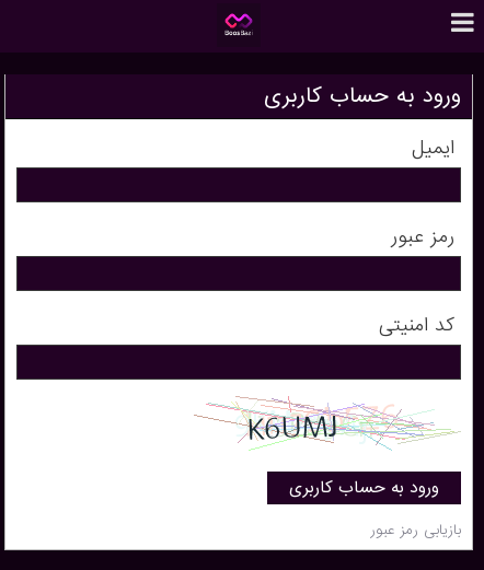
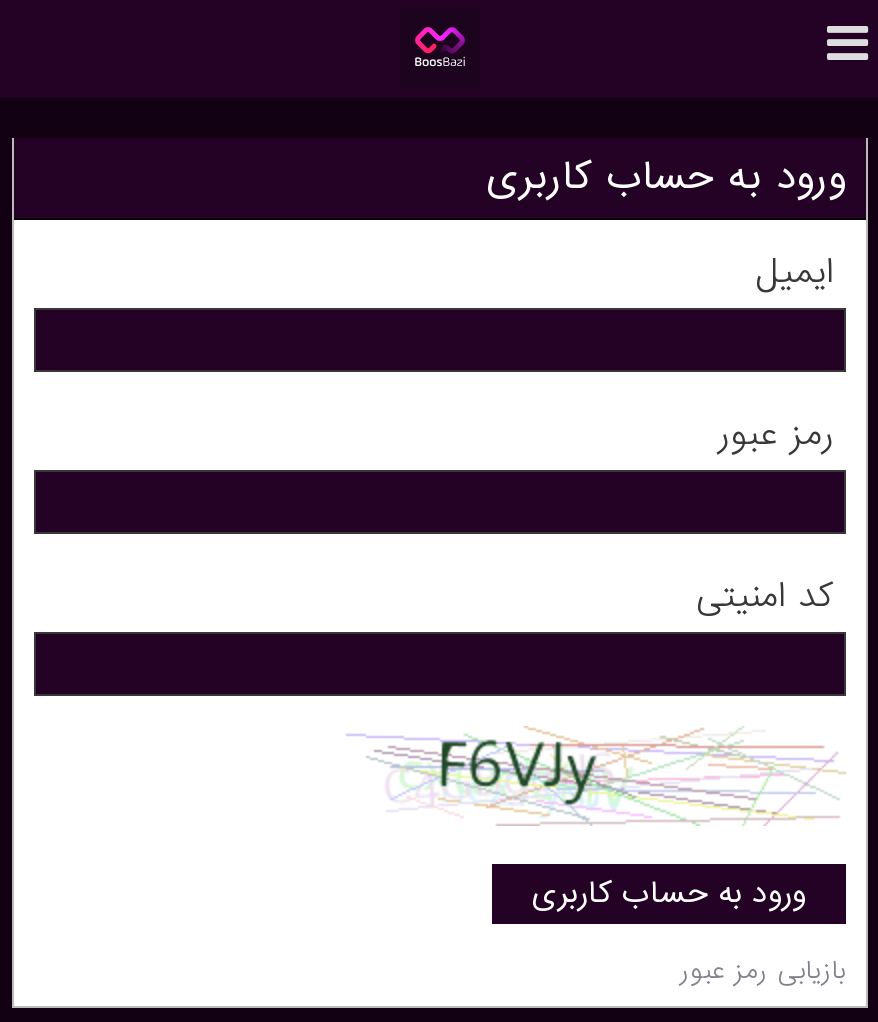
[235,396,449,449] [image] -> [376,730,844,826] [image]

